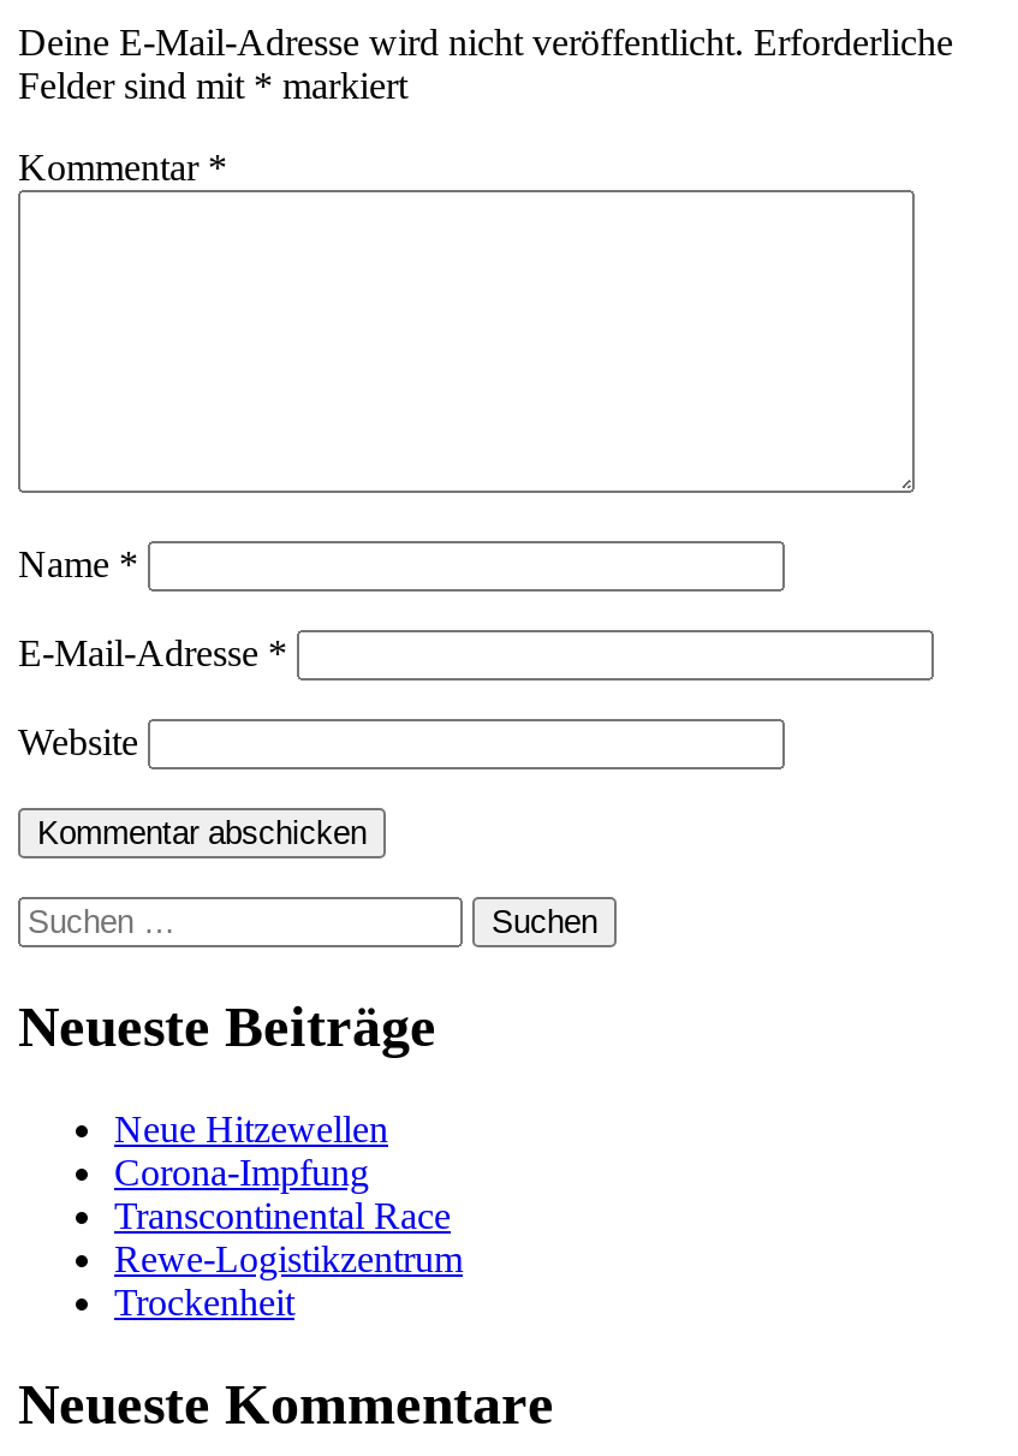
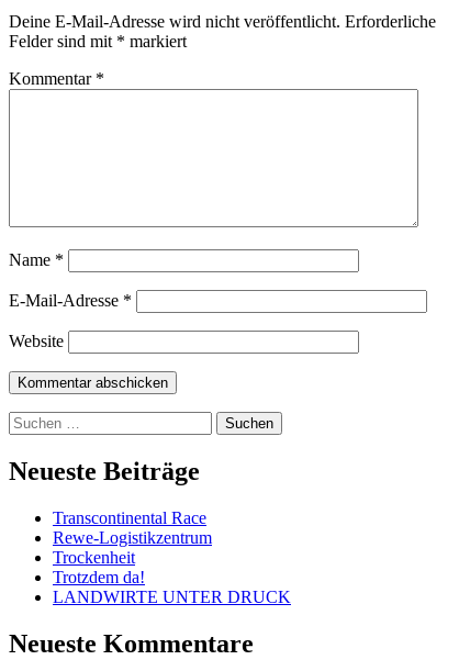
[114,1108,388,1192] Neue Hitzewellen | Corona-Impfung -> none
moved [114,1194,463,1322] -> [53,508,212,566]: Transcontinental Race | Rewe-Logistikzentrum | Trockenheit
none -> [53,567,291,606] Trotzdem da! | LANDWIRTE UNTER DRUCK

